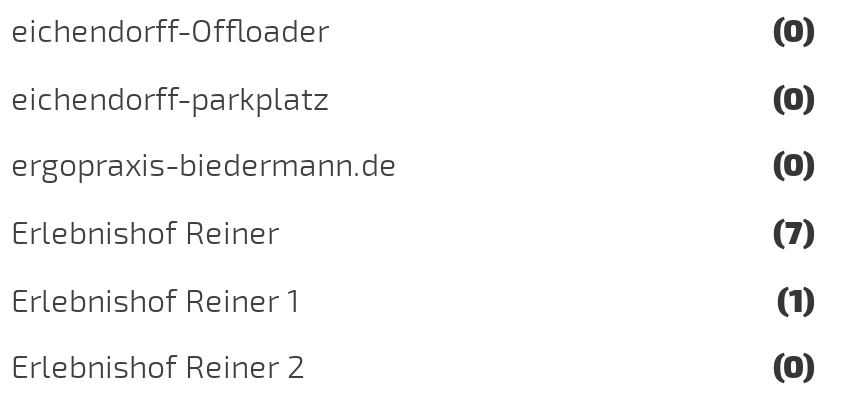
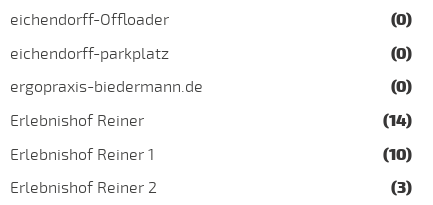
[773,214,815,254] (7) -> [383,111,412,131] (14)
[777,281,815,321] (1) -> [383,144,412,164] (10)
[773,348,815,388] (0) -> [391,178,412,198] (3)

